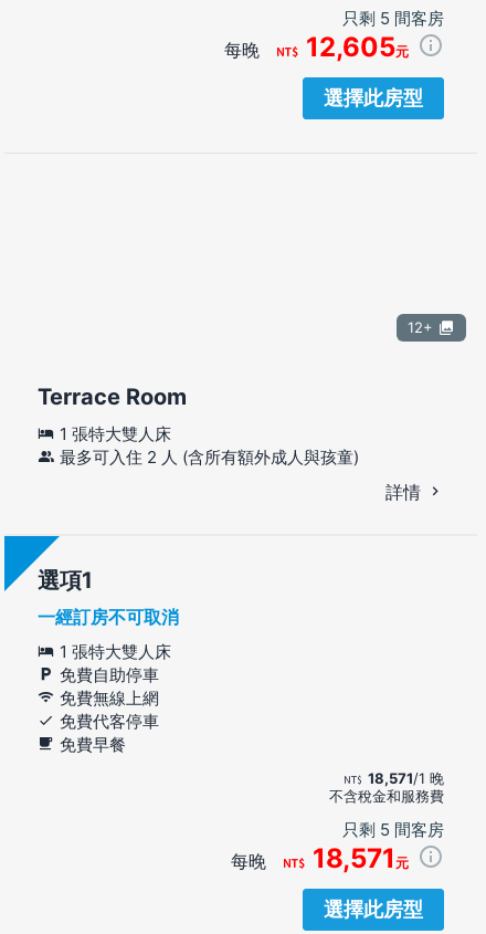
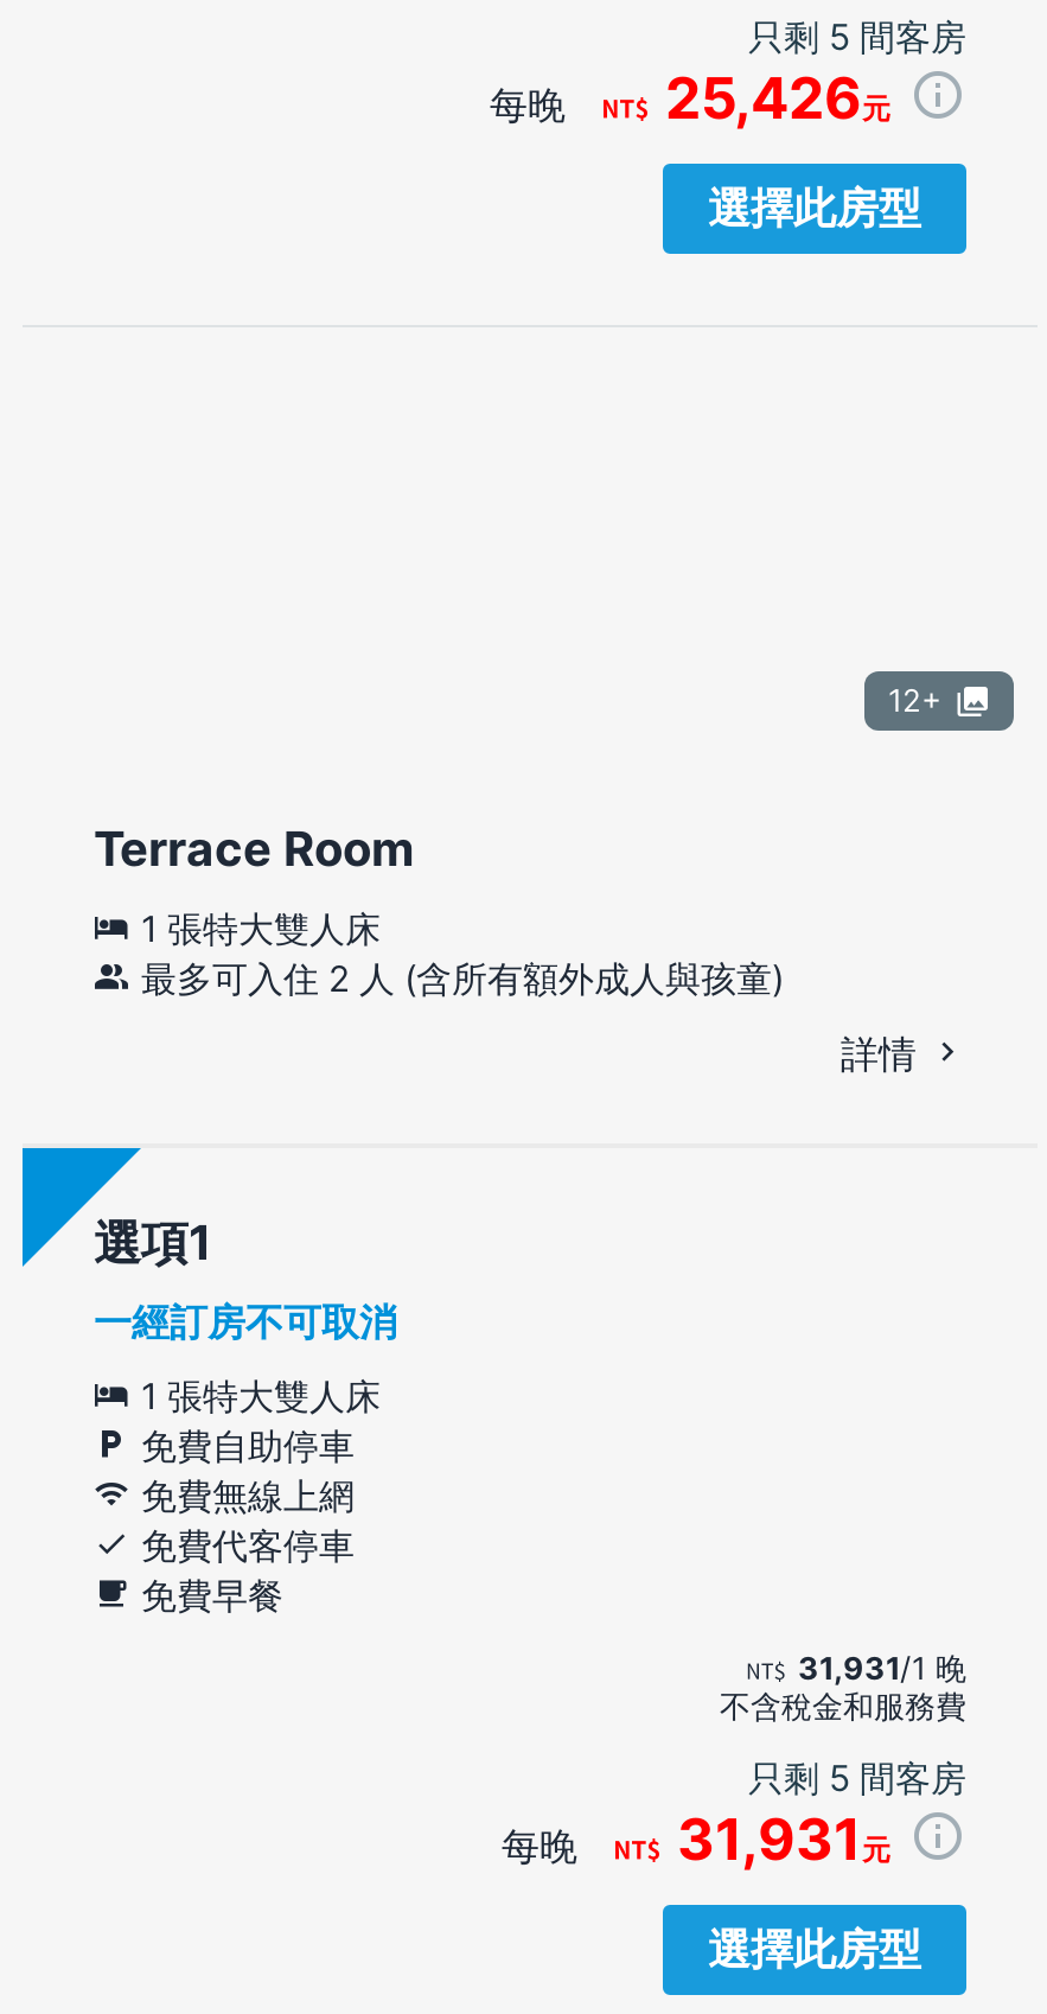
[306,30,409,62] 12,605元 -> [665,63,890,132] 25,426元
[368,769,444,786] 18,571/1 晚 -> [798,1647,966,1685] 31,931/1 晚
[313,842,409,874] 18,571元 -> [677,1804,890,1873] 31,931元

